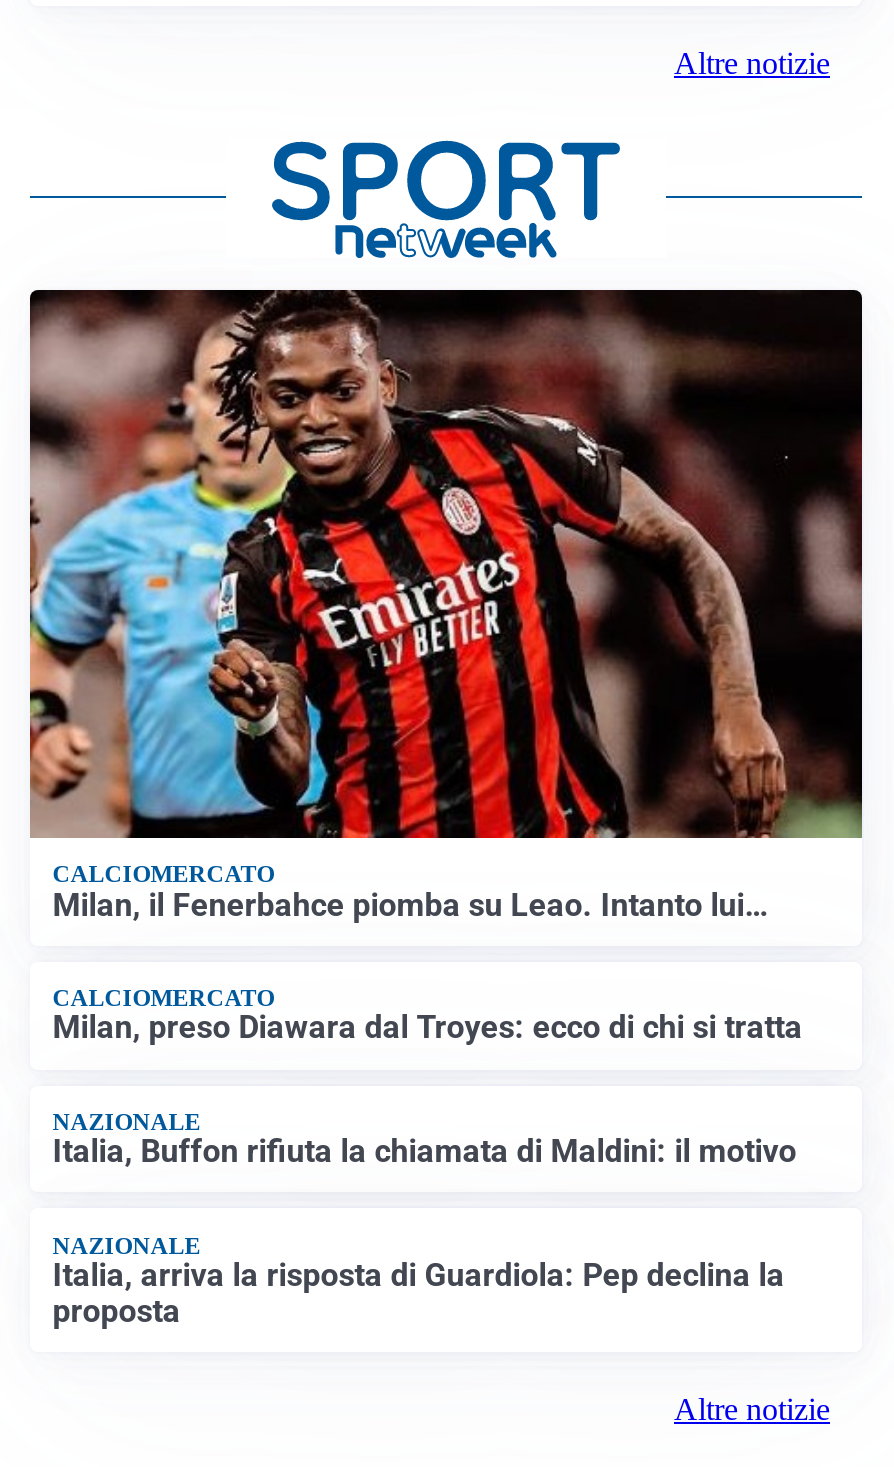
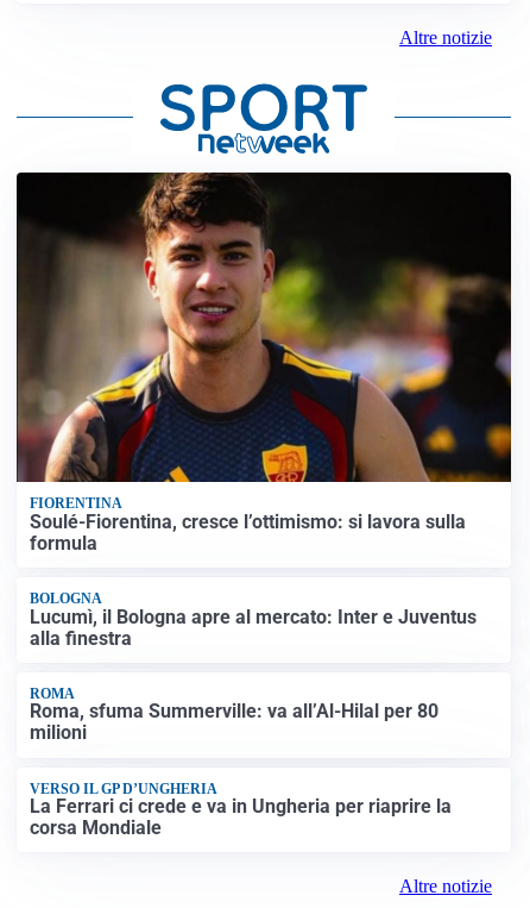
[28,288,864,923] [image] | CALCIOMERCATO | Milan, il Fenerbahce piomba su Leao. Intanto lui… -> [15,171,512,554] [image] | FIORENTINA | Soulé-Fiorentina, cresce l’ottimismo: si lavora sulla | formula
[52,984,802,1046] CALCIOMERCATO | Milan, preso Diawara dal Troyes: ecco di chi si tratta -> [30,590,477,649] BOLOGNA | Lucumì, il Bologna apre al mercato: Inter e Juventus | alla finestra
[52,1107,796,1170] NAZIONALE | Italia, Buffon rifiuta la chiamata di Maldini: il motivo -> [30,685,439,744] ROMA | Roma, sfuma Summerville: va all’Al-Hilal per 80 | milioni
[52,1231,784,1330] NAZIONALE | Italia, arriva la risposta di Guardiola: Pep declina la | proposta -> [30,780,452,839] VERSO IL GP D’UNGHERIA | La Ferrari ci crede e va in Ungheria per riaprire la | corsa Mondiale

